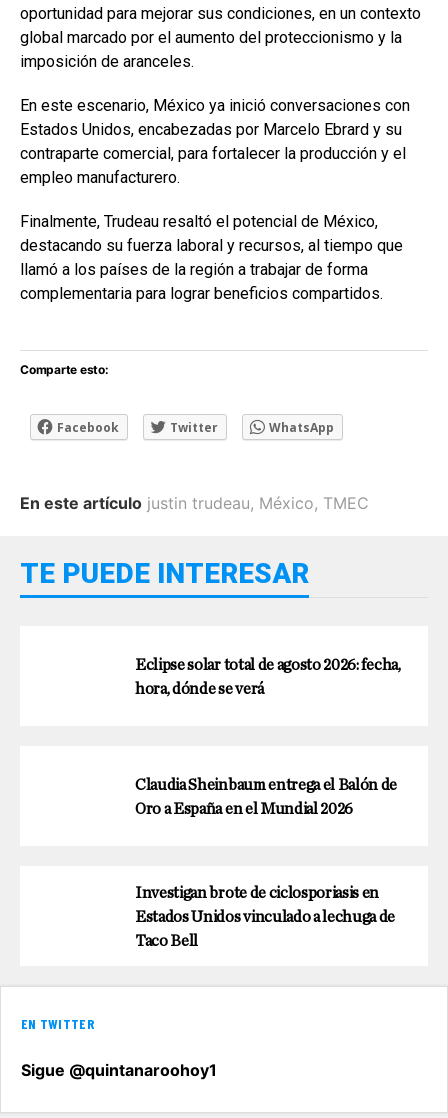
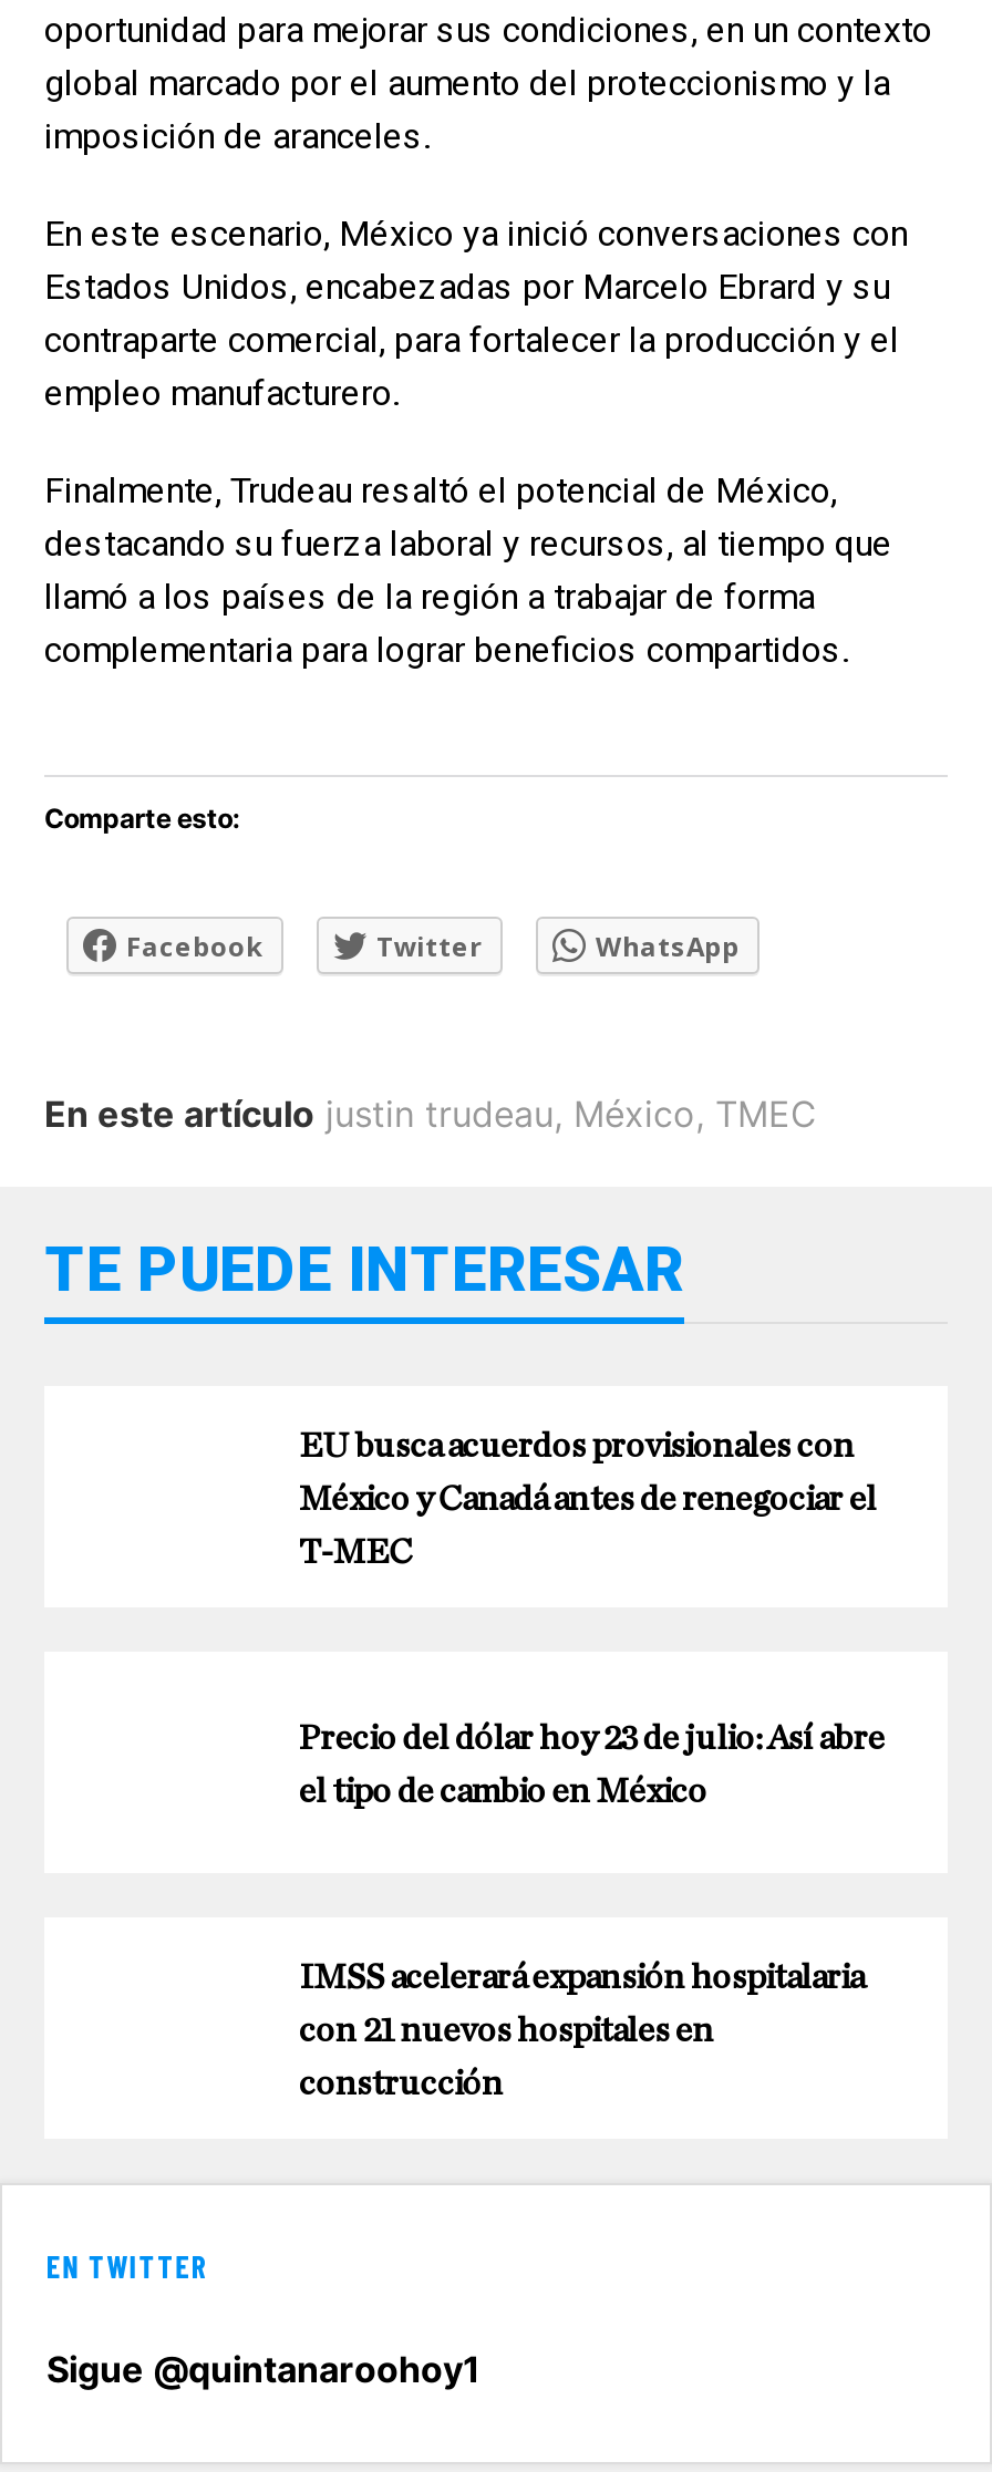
[135,657,401,697] Eclipse solar total de agosto 2026: fecha, | hora, dónde se verá -> [299,1428,876,1569] EU busca acuerdos provisionales con | México y Canadá antes de renegociar el | T-MEC
[135,777,397,817] Claudia Sheinbaum entrega el Balón de | Oro a España en el Mundial 2026 -> [299,1720,885,1808] Precio del dólar hoy 23 de julio: Así abre | el tipo de cambio en México
[135,885,395,949] Investigan brote de ciclosporiasis en | Estados Unidos vinculado a lechuga de | Taco Bell -> [299,1959,864,2101] IMSS acelerará expansión hospitalaria | con 21 nuevos hospitales en | construcción

